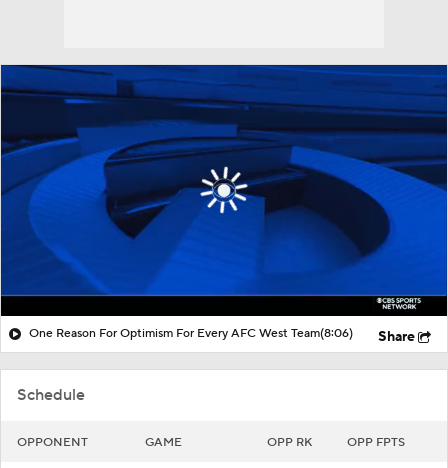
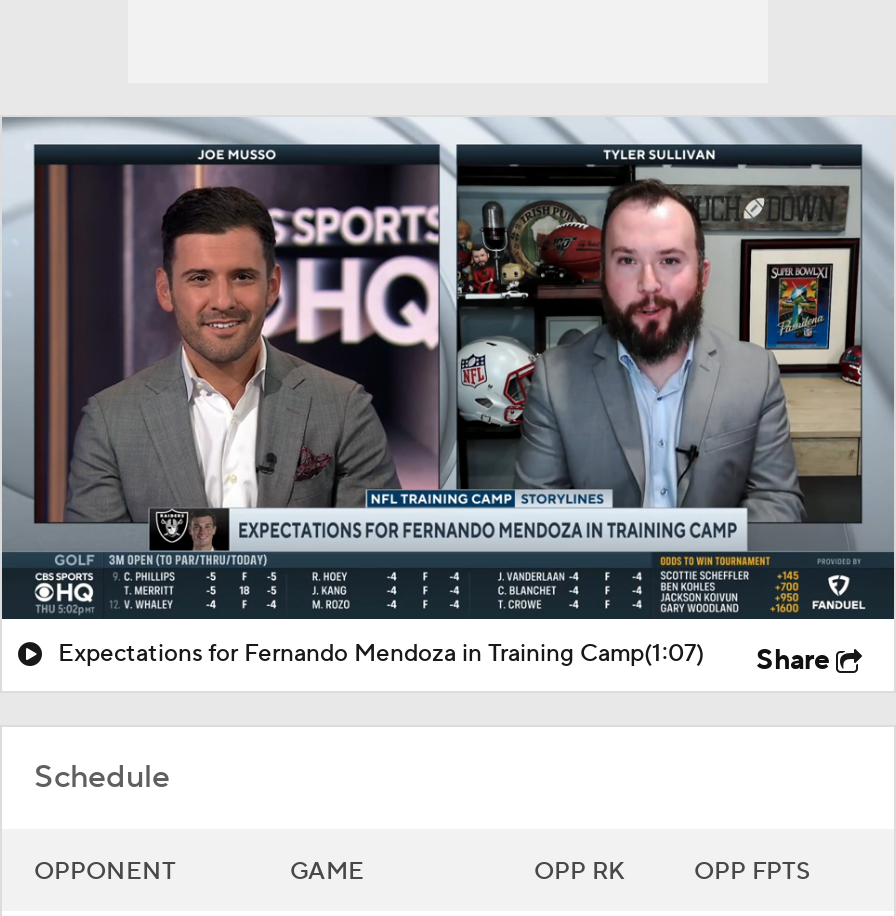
[3,64,445,341] [image] | One Reason For Optimism For Every AFC West Team(8:06) -> [6,117,890,669] [image] | Expectations for Fernando Mendoza in Training Camp(1:07)

